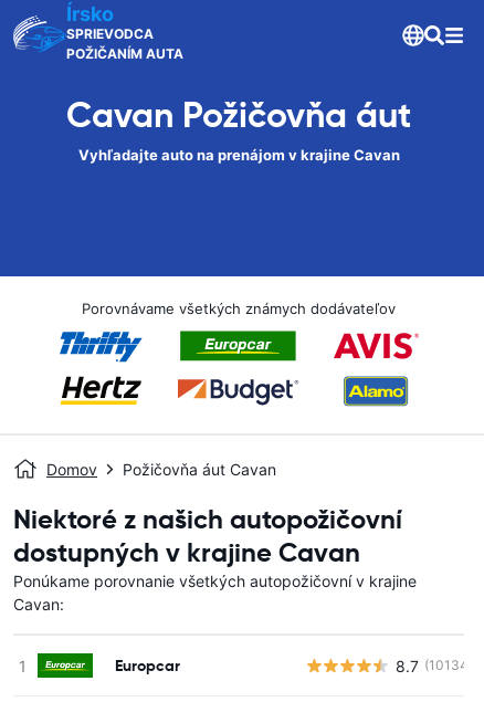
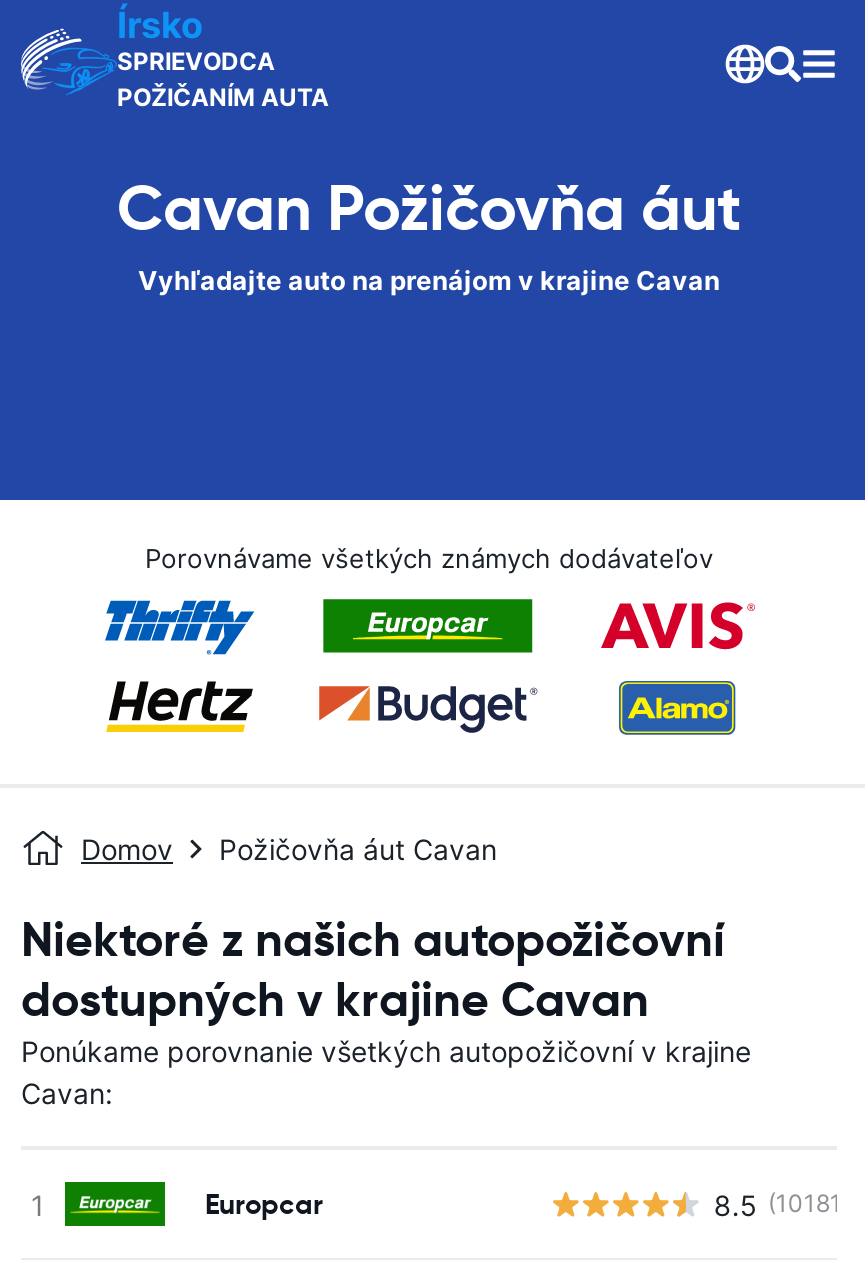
[396,656,473,675] 8.7 (10134) -> [714,1187,850,1221] 8.5 (10181)

